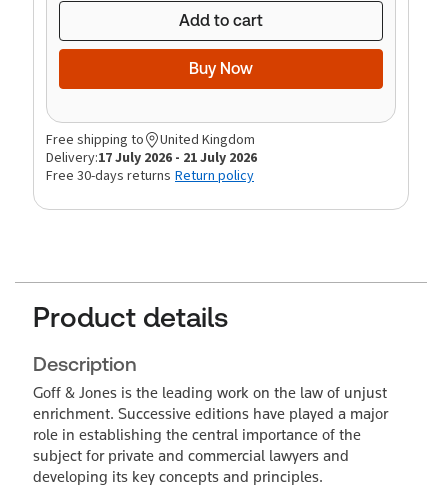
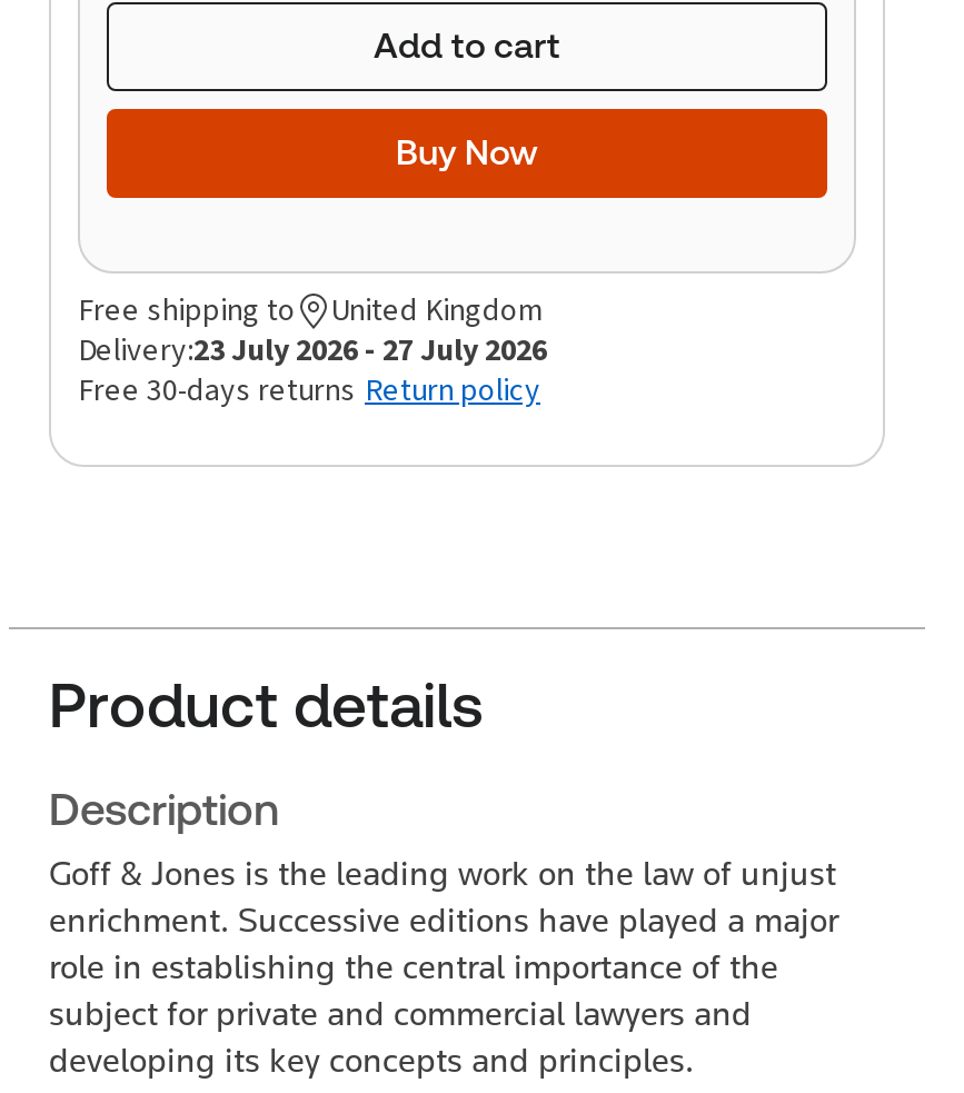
[46,148,257,167] Delivery:17 July 2026 - 21 July 2026 -> [78,329,547,371] Delivery:23 July 2026 - 27 July 2026

